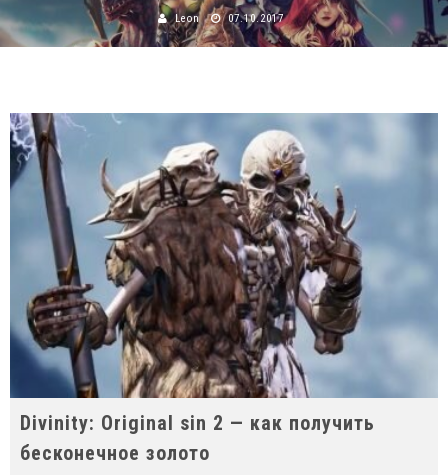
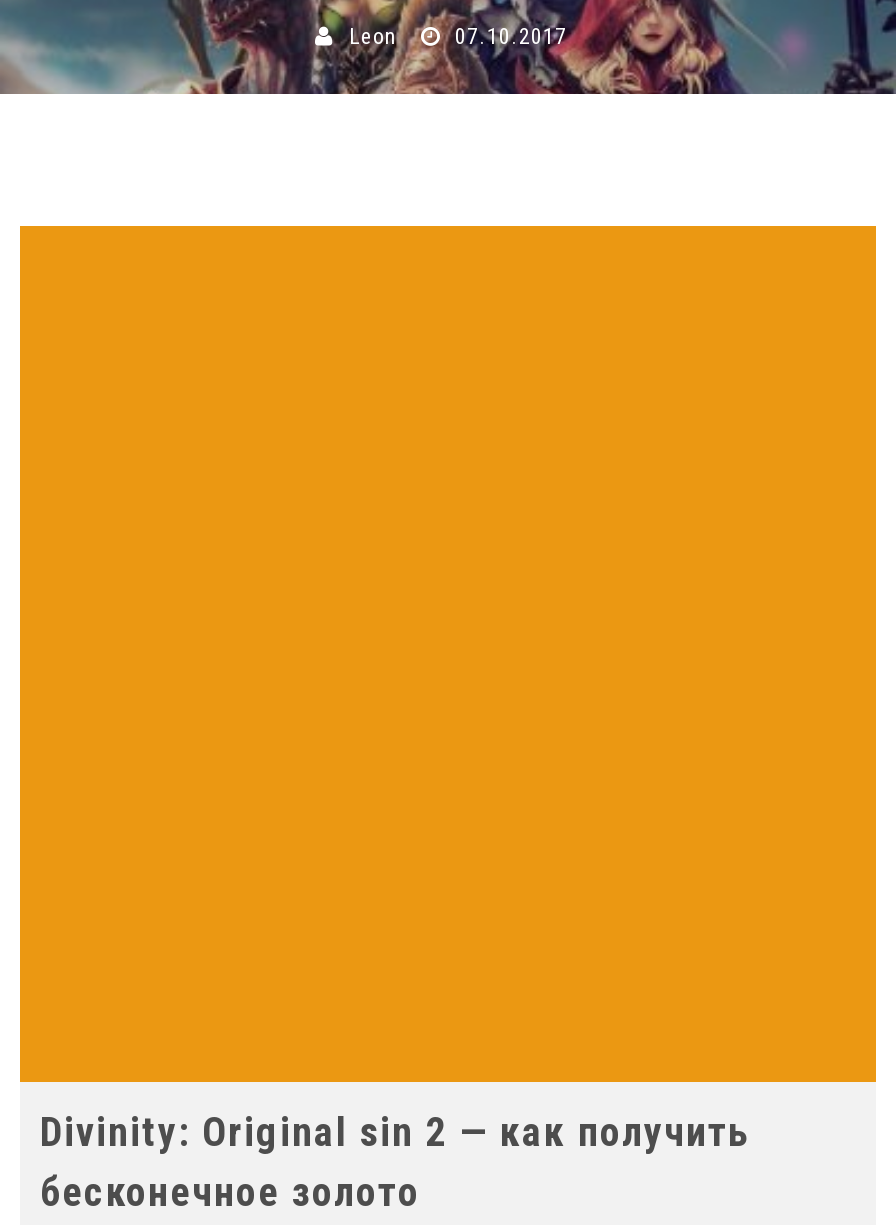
[9,112,439,399] [image] -> none

